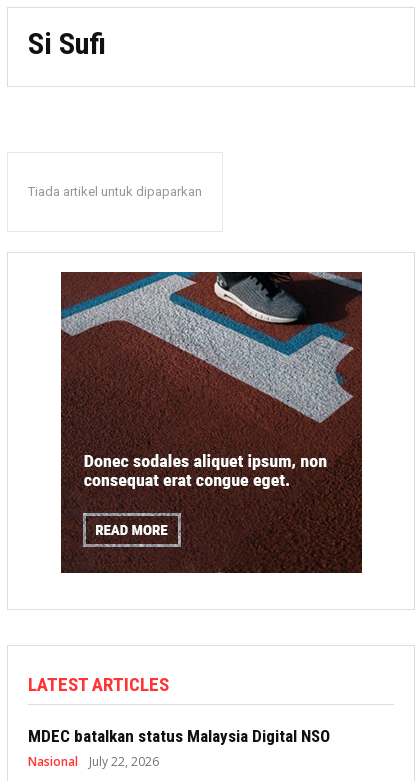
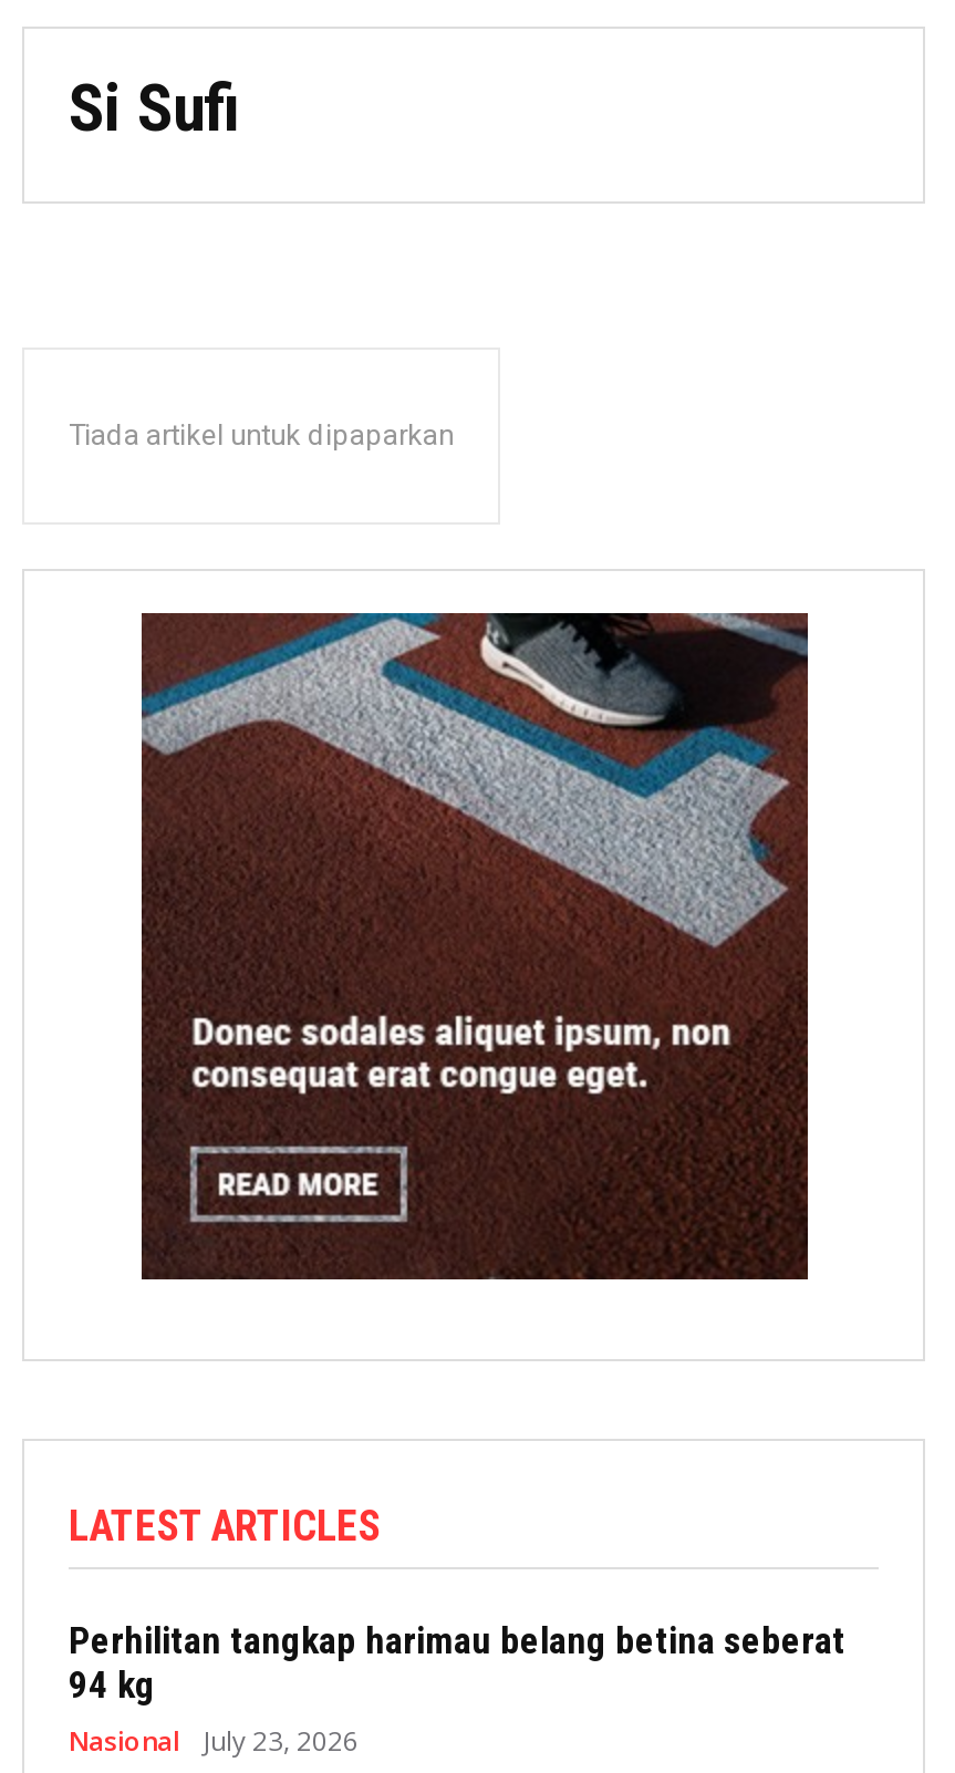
[28,726,330,746] MDEC batalkan status Malaysia Digital NSO -> [69,1617,845,1705] Perhilitan tangkap harimau belang betina seberat | 94 kg
[28,753,159,770] Nasional July 22, 2026 -> [69,1721,359,1759] Nasional July 23, 2026

